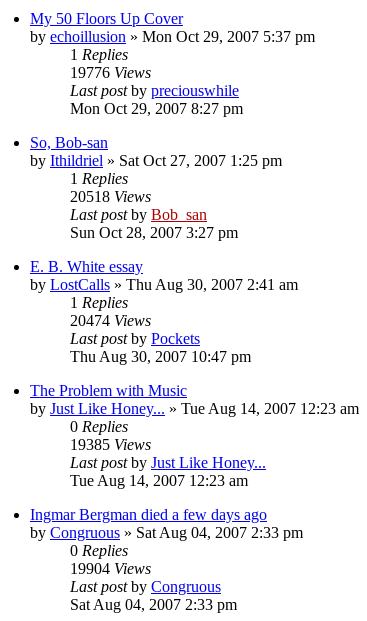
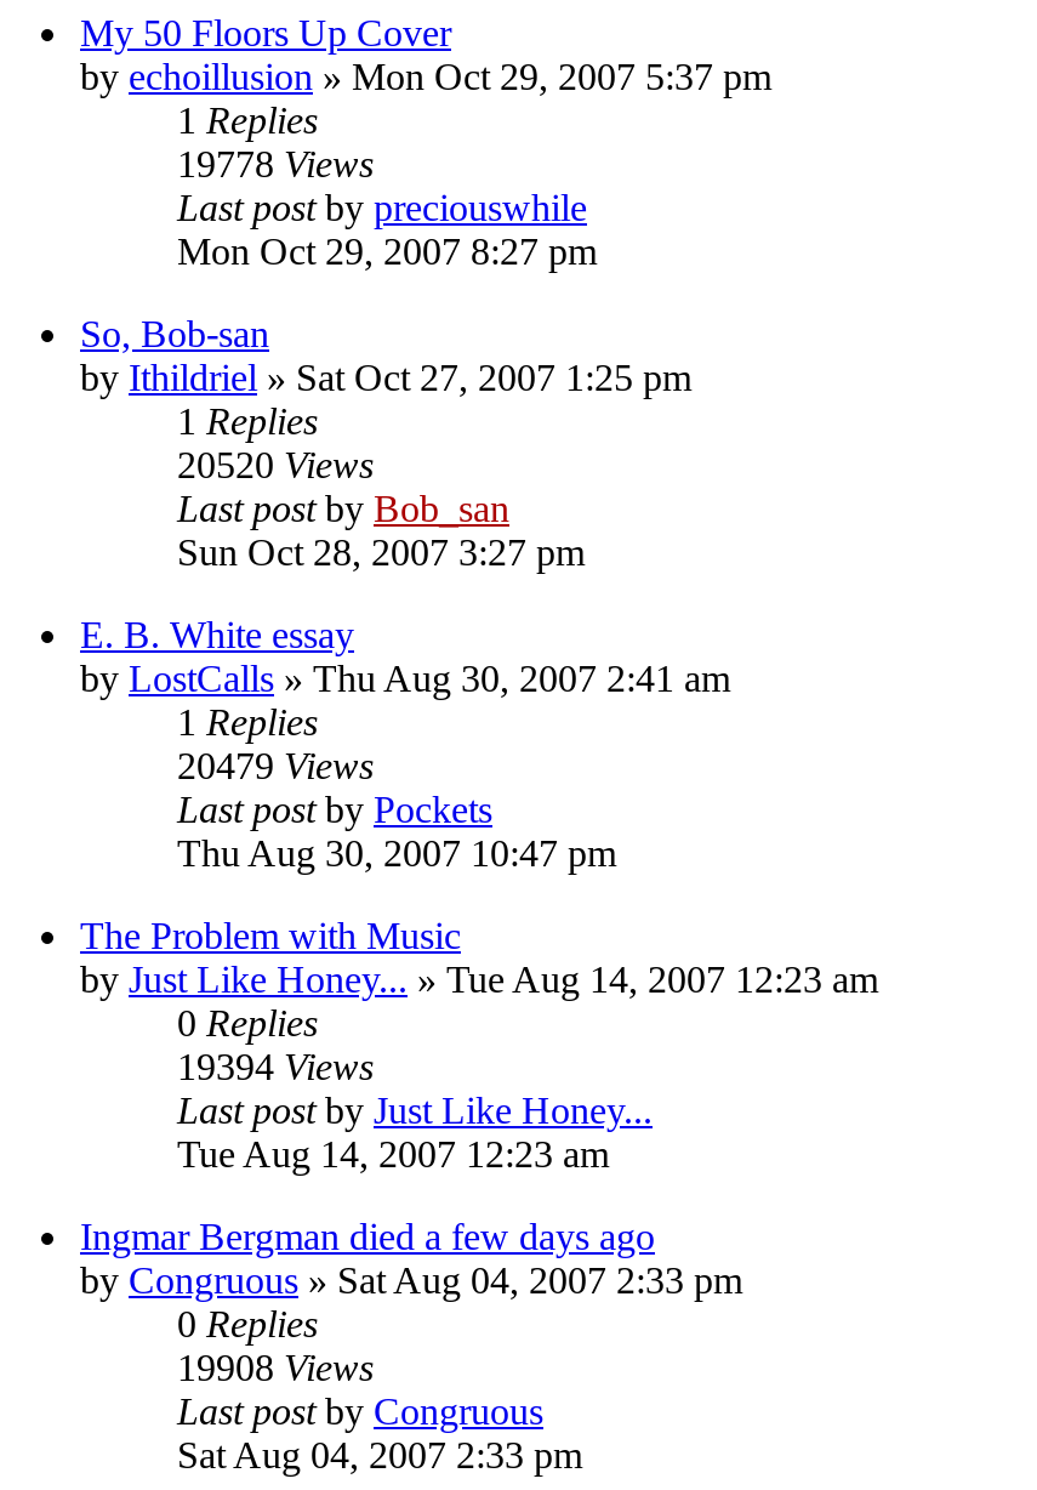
[70,64,151,81] 19776 Views -> [177,143,374,184] 19778 Views
[70,188,151,205] 20518 Views -> [177,444,374,485] 20520 Views
[70,312,151,329] 20474 Views -> [177,745,374,786] 20479 Views
[70,436,151,453] 19385 Views -> [177,1046,374,1087] 19394 Views
[70,560,151,577] 19904 Views -> [177,1347,374,1388] 19908 Views

